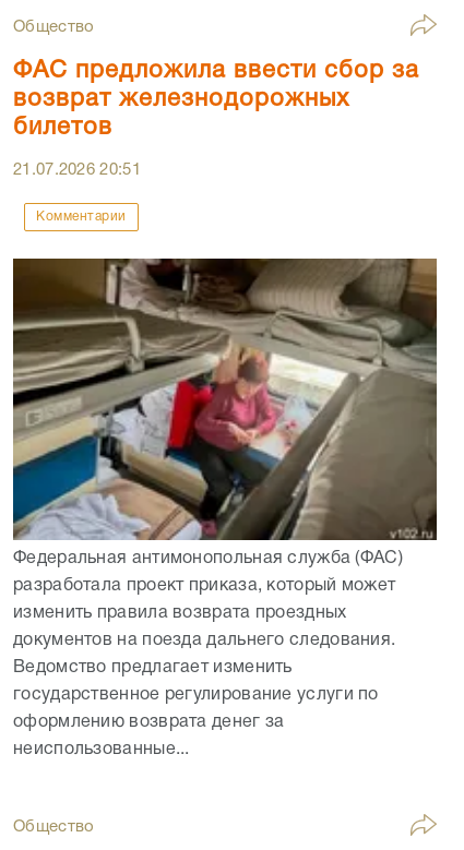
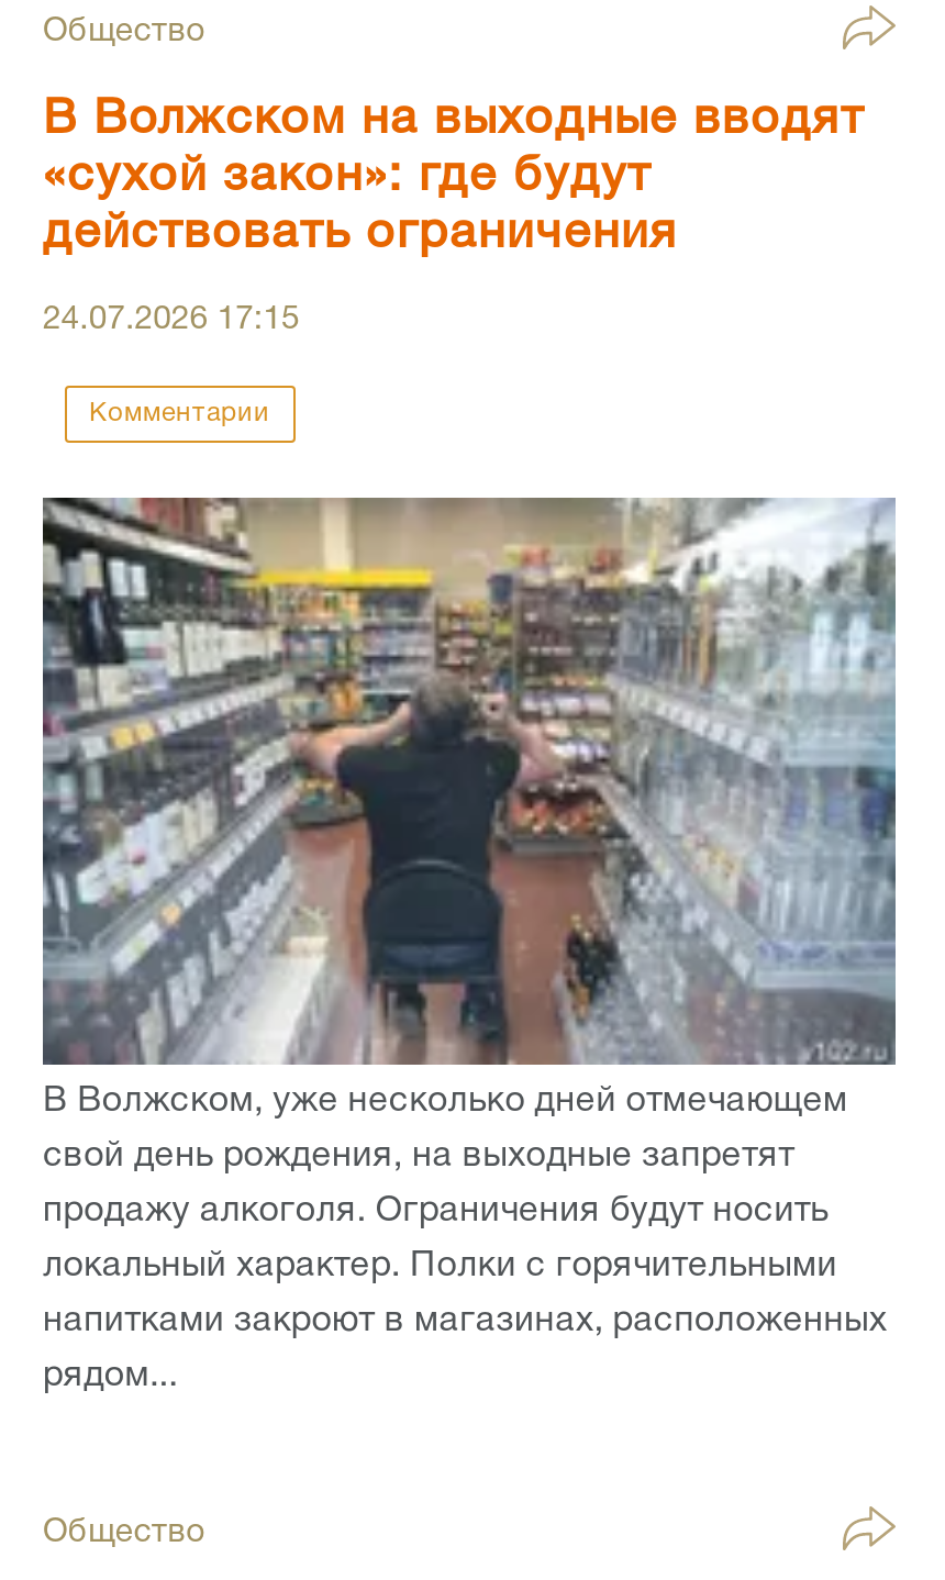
[13,60,419,138] ФАС предложила ввести сбор за | возврат железнодорожных | билетов -> [43,98,865,256] В Волжском на выходные вводят | «сухой закон»: где будут | действовать ограничения
[13,162,141,178] 21.07.2026 20:51 -> [43,304,300,335] 24.07.2026 17:15
[12,258,438,757] [image] | Федеральная антимонопольная служба (ФАС) | разработала проект приказа, который может | изменить правила возврата проездных | документов на поезда дальнего следования. | Ведомство предлагает изменить | государственное регулирование услуги по | оформлению возврата денег за | неиспользованные... -> [41,496,898,1392] [image] | В Волжском, уже несколько дней отмечающем | свой день рождения, на выходные запретят | продажу алкоголя. Ограничения будут носить | локальный характер. Полки с горячительными | напитками закроют в магазинах, расположенных | рядом...

